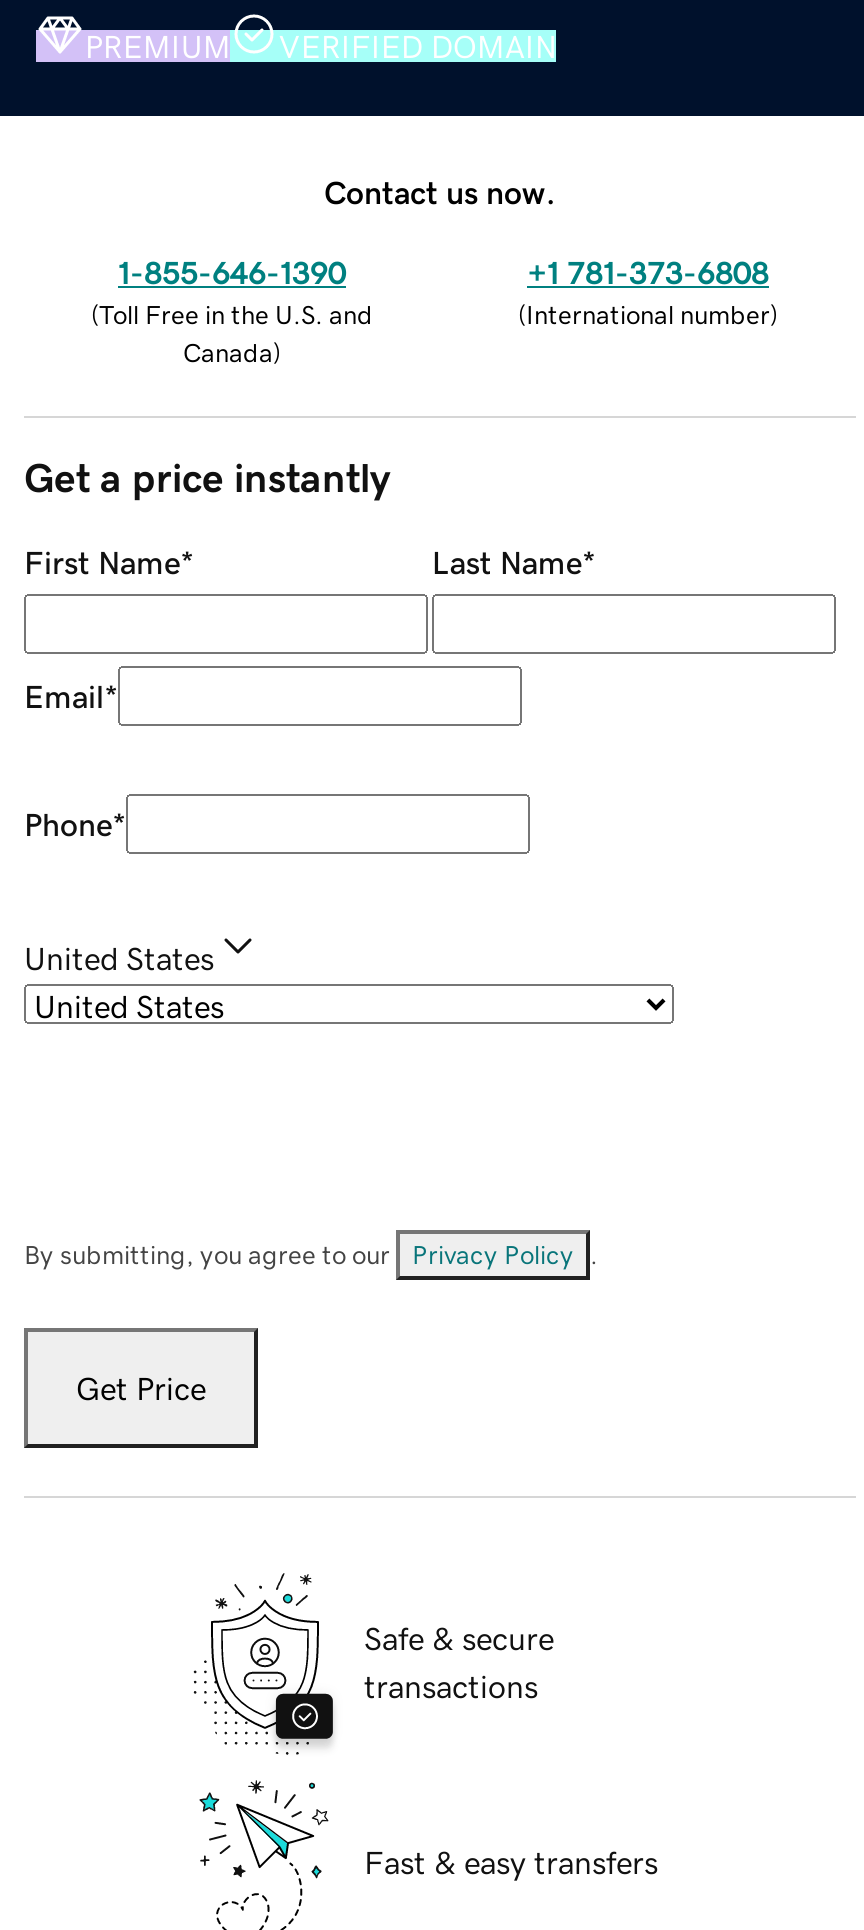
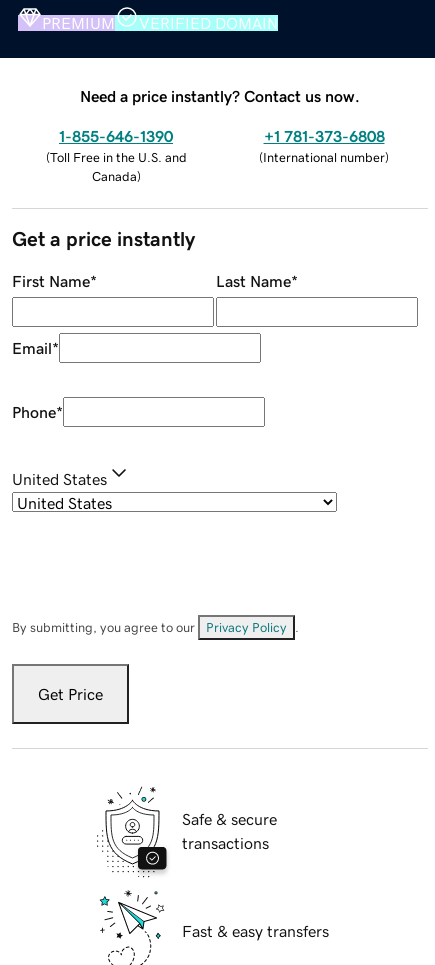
[324,175,556,207] Contact us now. -> [80,88,360,104] Need a price instantly? Contact us now.

